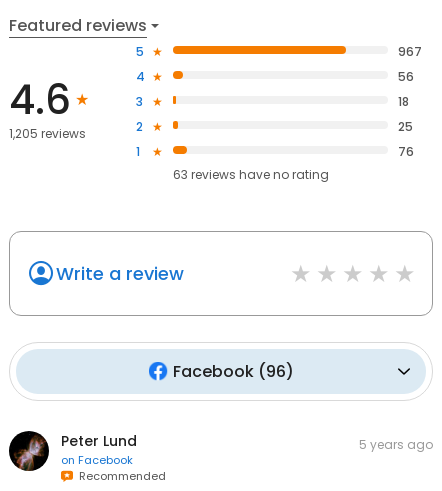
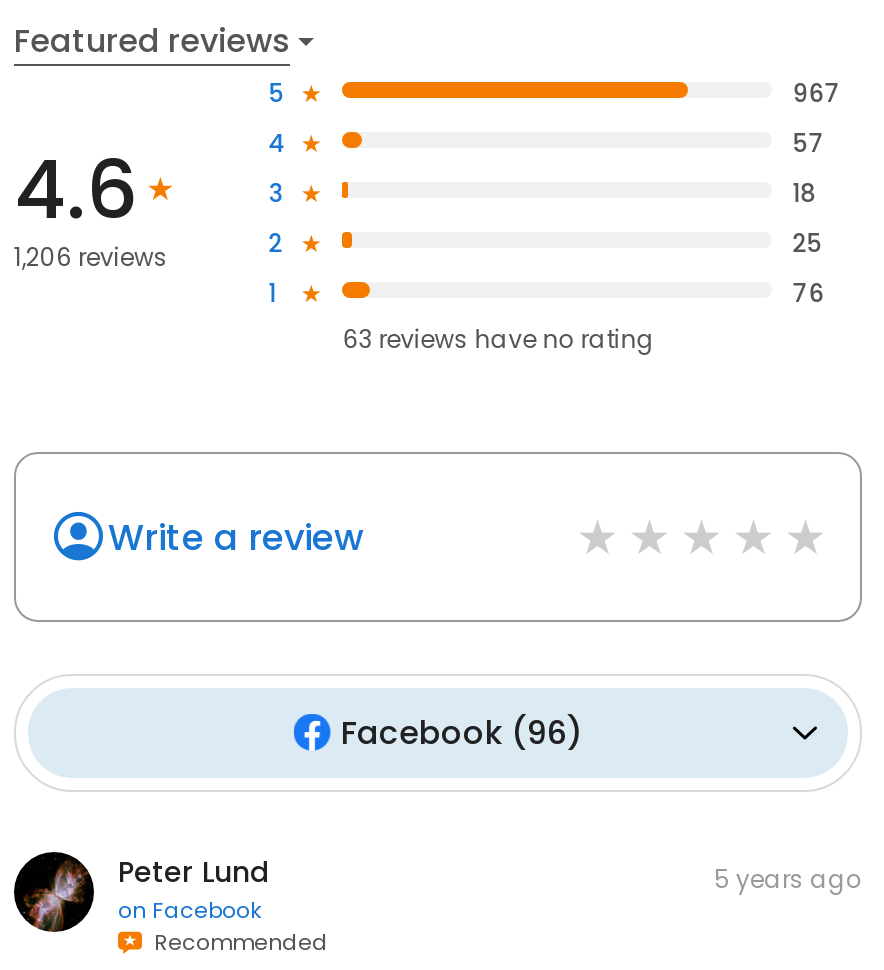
[398,67,414,84] 56 -> [792,125,824,159] 57
[9,125,86,142] 1,205 reviews -> [14,241,168,275] 1,206 reviews

